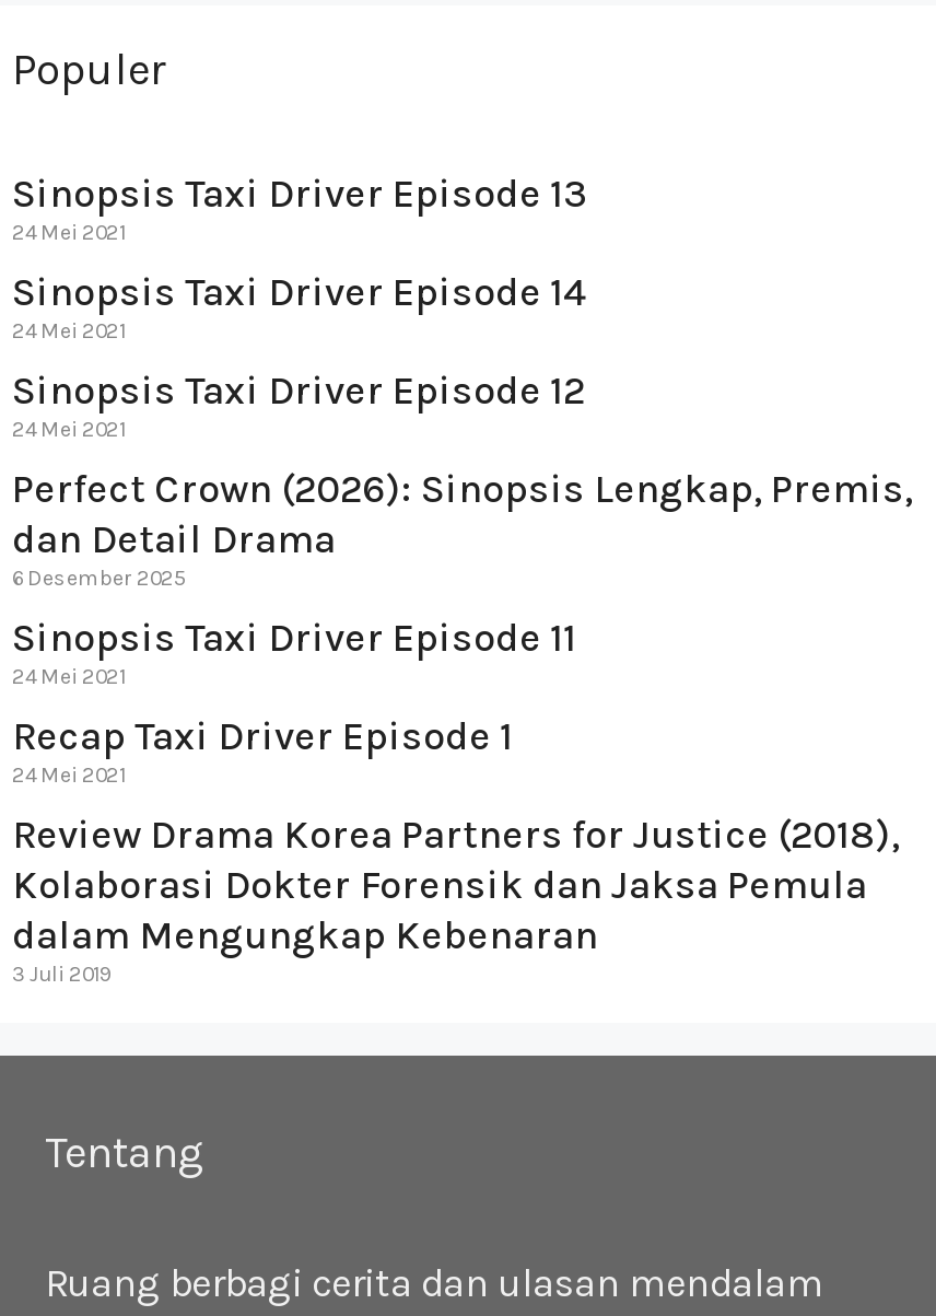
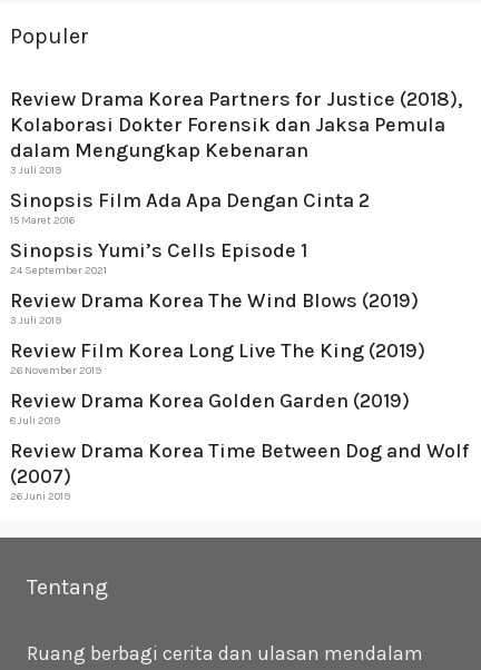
[12,170,913,789] Sinopsis Taxi Driver Episode 13 | 24 Mei 2021 | Sinopsis Taxi Driver Episode 14 | 24 Mei 2021 | Sinopsis Taxi Driver Episode 12 | 24 Mei 2021 | Perfect Crown (2026): Sinopsis Lengkap, Premis, | dan Detail Drama | 6 Desember 2025 | Sinopsis Taxi Driver Episode 11 | 24 Mei 2021 | Recap Taxi Driver Episode 1 | 24 Mei 2021 -> none
moved [12,811,900,988] -> [10,87,462,177]: Review Drama Korea Partners for Justice (2018), | Kolaborasi Dokter Forensik dan Jaksa Pemula | dalam Mengungkap Kebenaran | 3 Juli 2019
none -> [10,188,469,503] Sinopsis Film Ada Apa Dengan Cinta 2 | 15 Maret 2016 | Sinopsis Yumi’s Cells Episode 1 | 24 September 2021 | Review Drama Korea The Wind Blows (2019) | 3 Juli 2019 | Review Film Korea Long Live The King (2019) | 26 November 2019 | Review Drama Korea Golden Garden (2019) | 8 Juli 2019 | Review Drama Korea Time Between Dog and Wolf | (2007) | 26 Juni 2019

